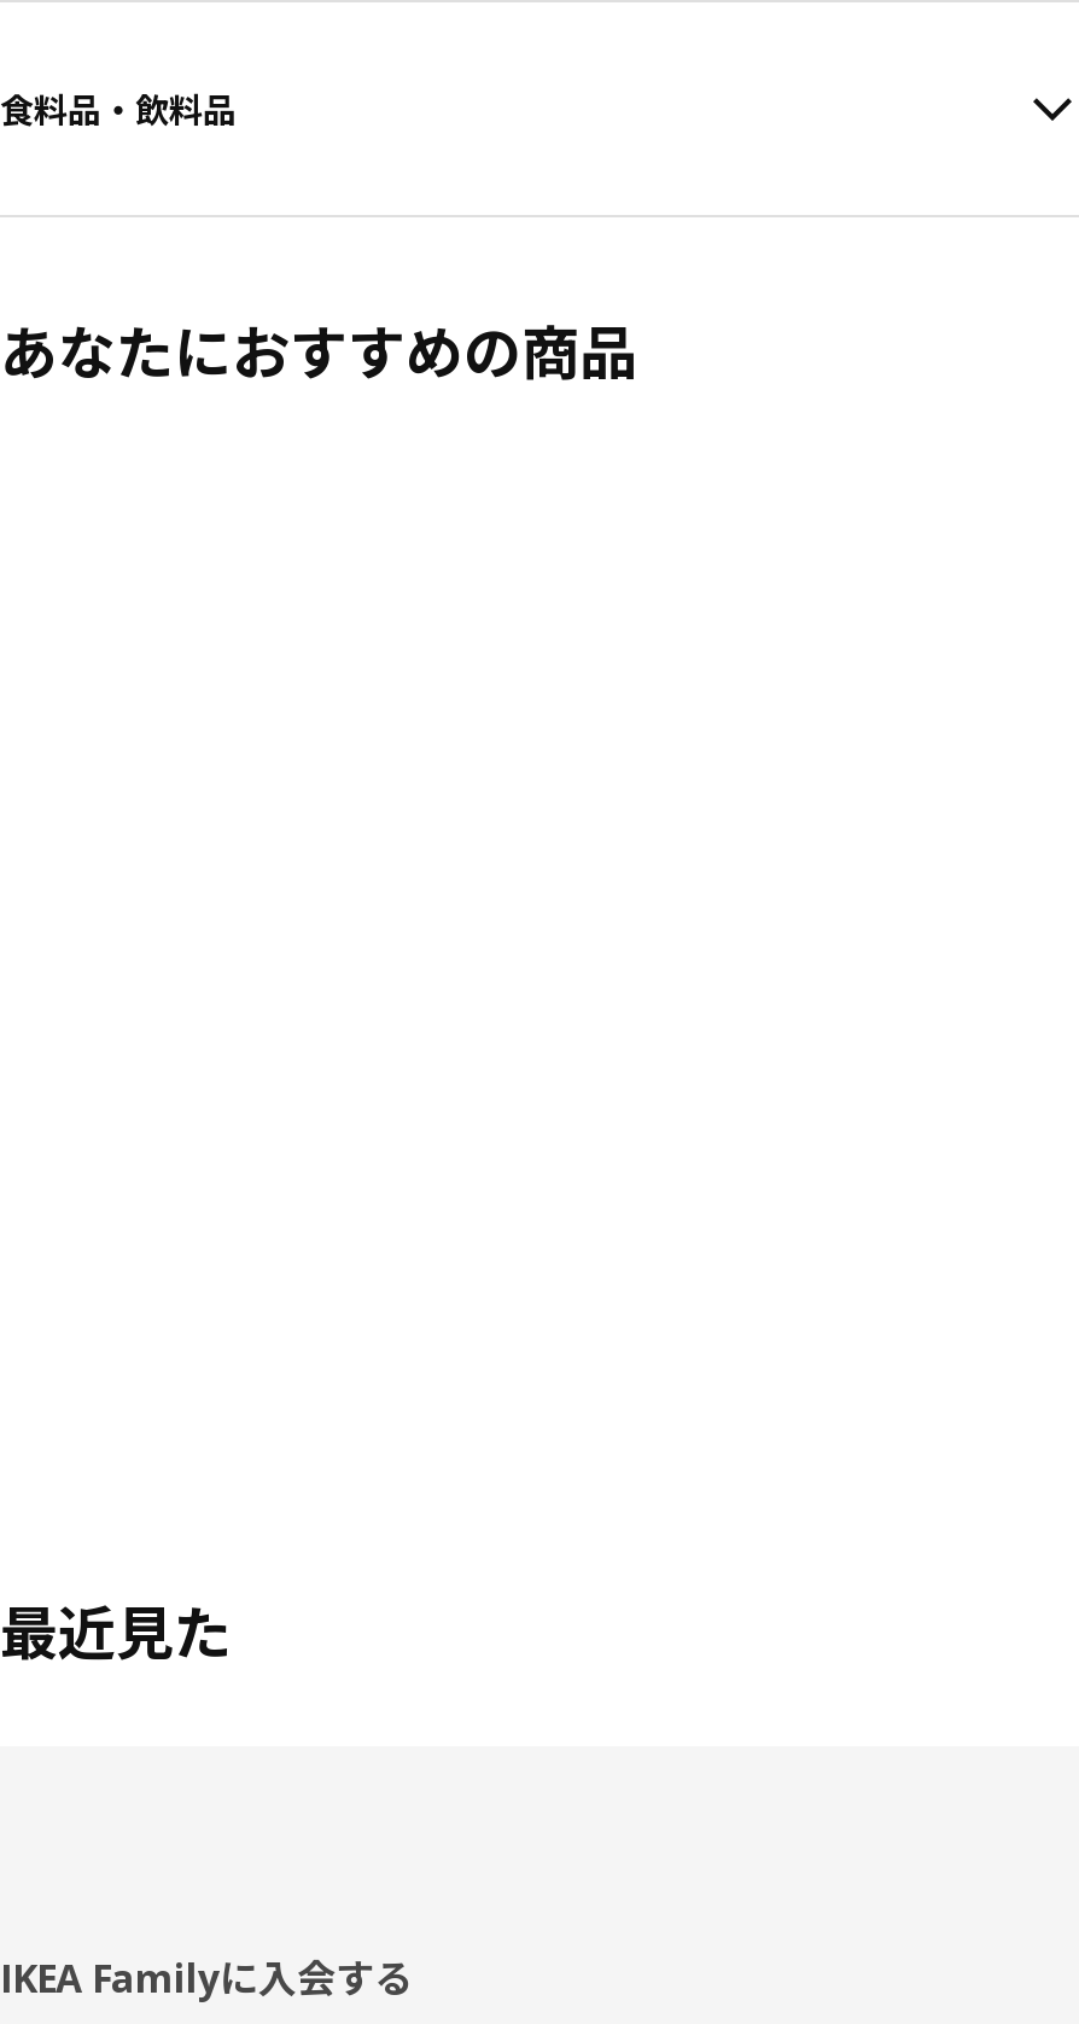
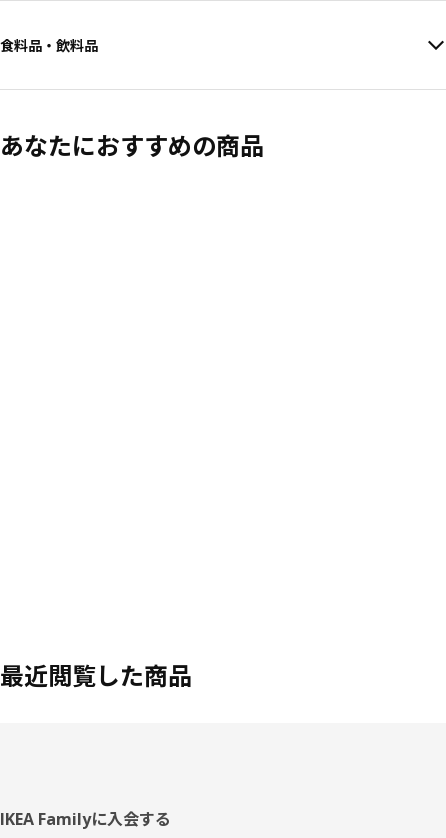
[0,1592,232,1671] 最近見た -> [0,659,192,692] 最近閲覧した商品

